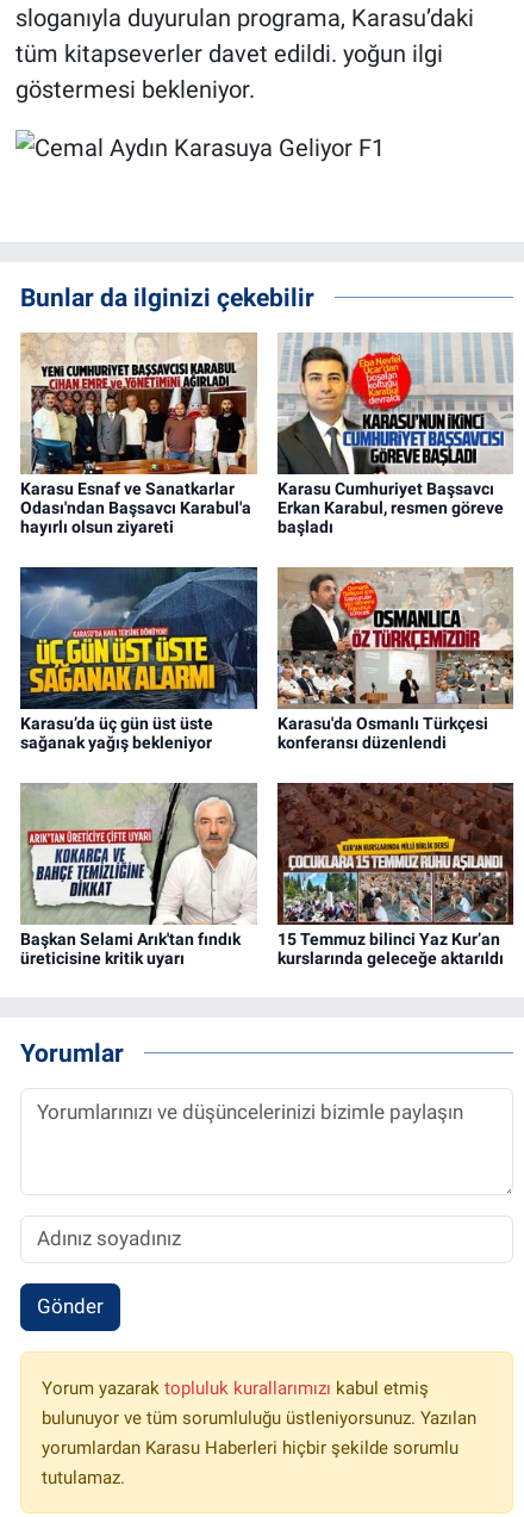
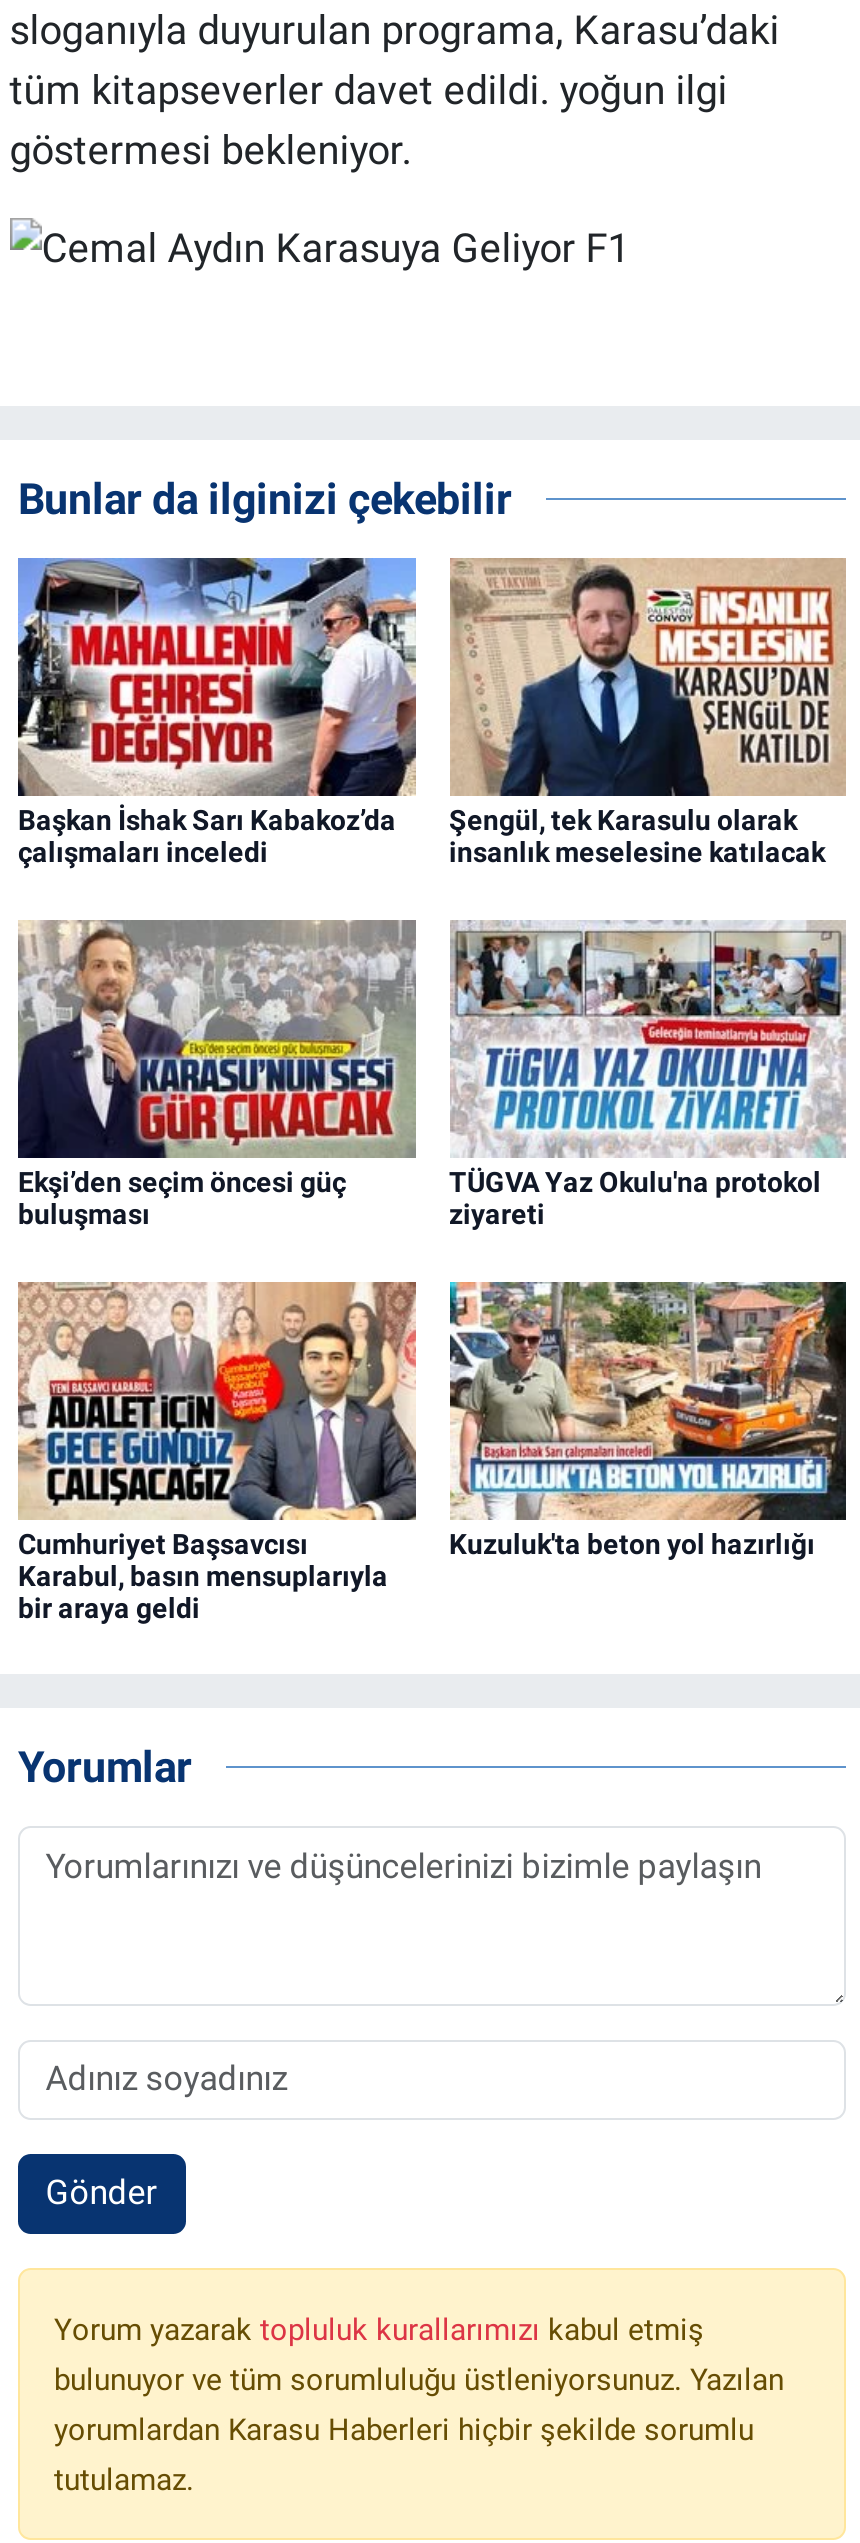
[20,331,258,536] [image] | Karasu Esnaf ve Sanatkarlar | Odası'ndan Başsavcı Karabul'a | hayırlı olsun ziyareti -> [16,556,418,868] [image] | Başkan İshak Sarı Kabakoz’da | çalışmaları inceledi
[276,332,513,536] [image] | Karasu Cumhuriyet Başsavcı | Erkan Karabul, resmen göreve | başladı -> [449,558,846,868] [image] | Şengül, tek Karasulu olarak | insanlık meselesine katılacak
[19,548,258,752] [image] | Karasu’da üç gün üst üste | sağanak yağış bekleniyor -> [16,918,418,1230] [image] | Ekşi’den seçim öncesi güç | buluşması
[276,549,513,752] [image] | Karasu'da Osmanlı Türkçesi | konferansı düzenlendi -> [449,920,846,1230] [image] | TÜGVA Yaz Okulu'na protokol | ziyareti
[20,764,257,968] [image] | Başkan Selami Arık'tan fındık | üreticisine kritik uyarı -> [16,1280,418,1624] [image] | Cumhuriyet Başsavcısı | Karabul, basın mensuplarıyla | bir araya geldi
[276,764,514,968] [image] | 15 Temmuz bilinci Yaz Kur’an | kurslarında geleceğe aktarıldı -> [448,1280,848,1560] [image] | Kuzuluk'ta beton yol hazırlığı

